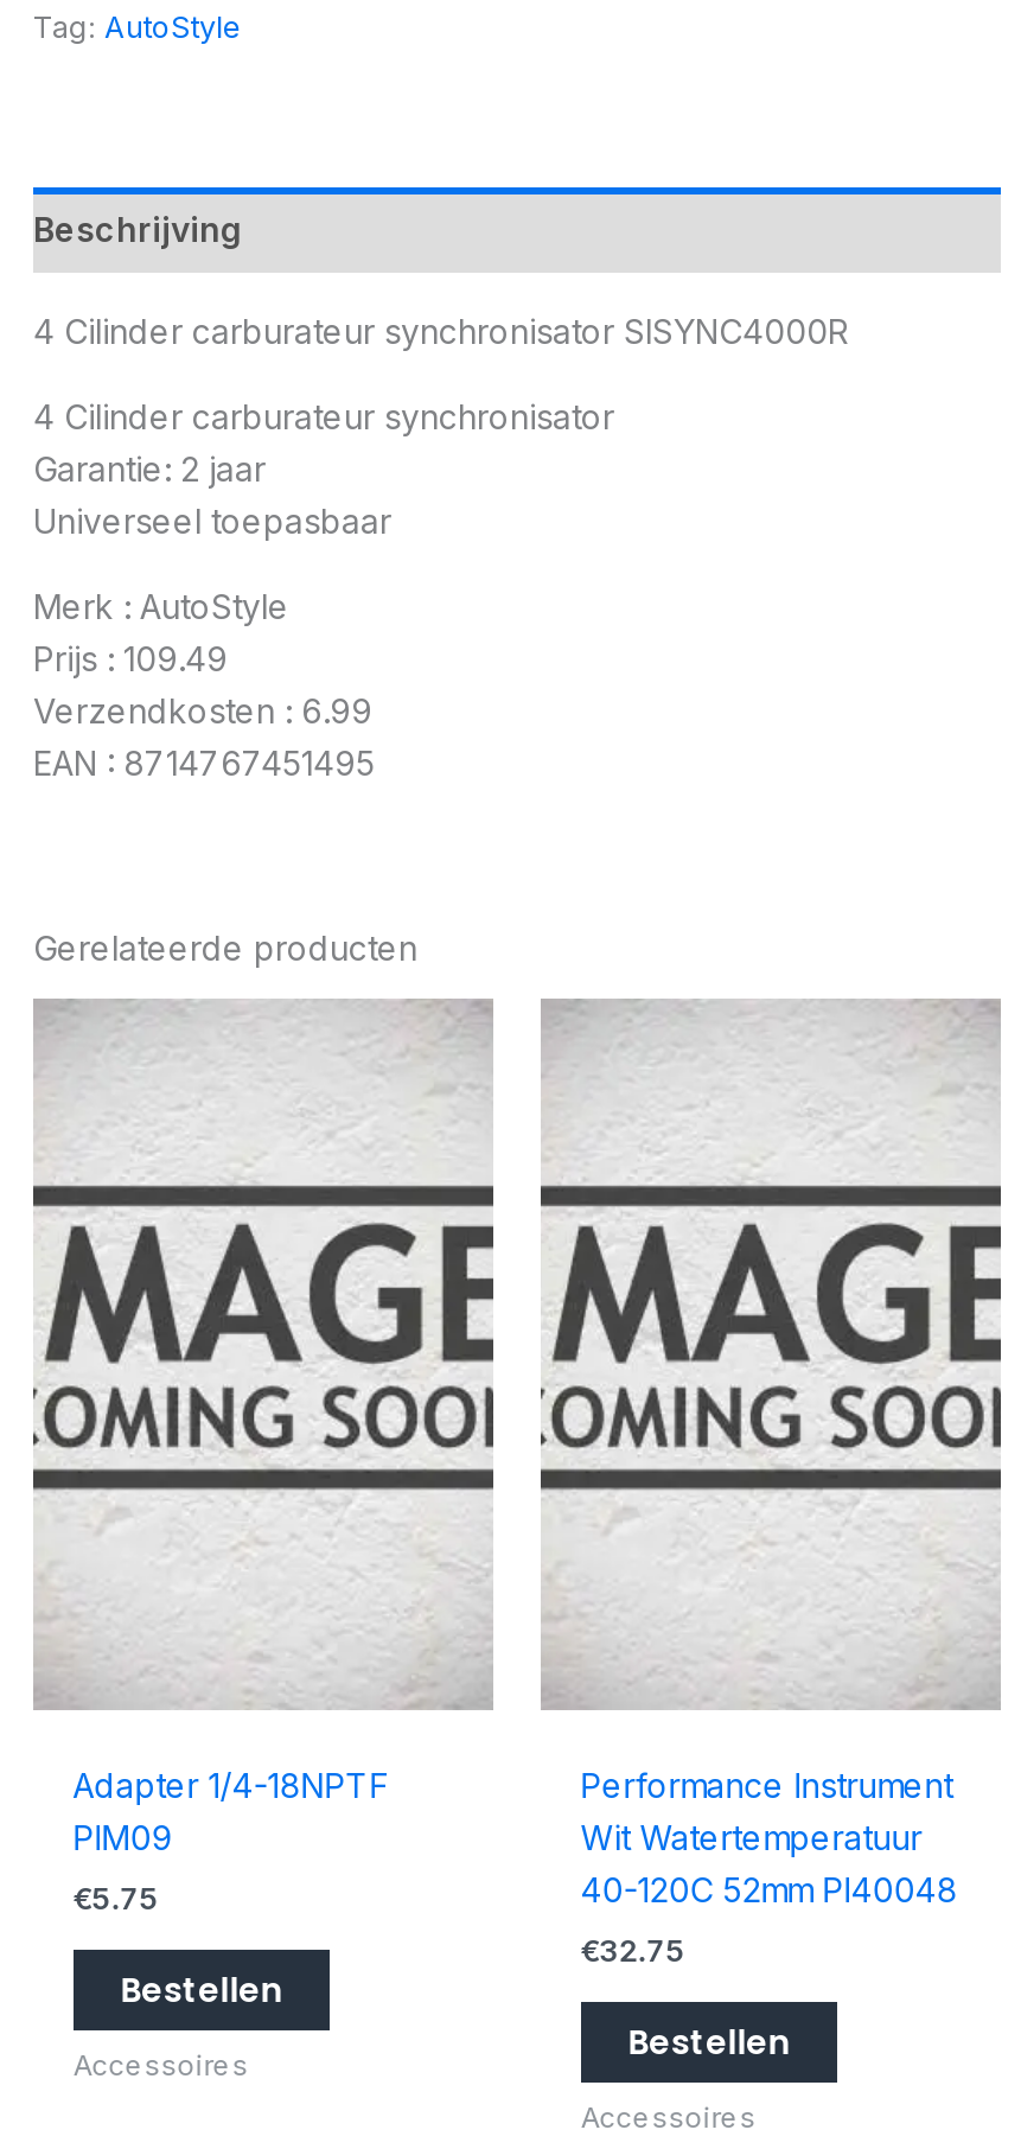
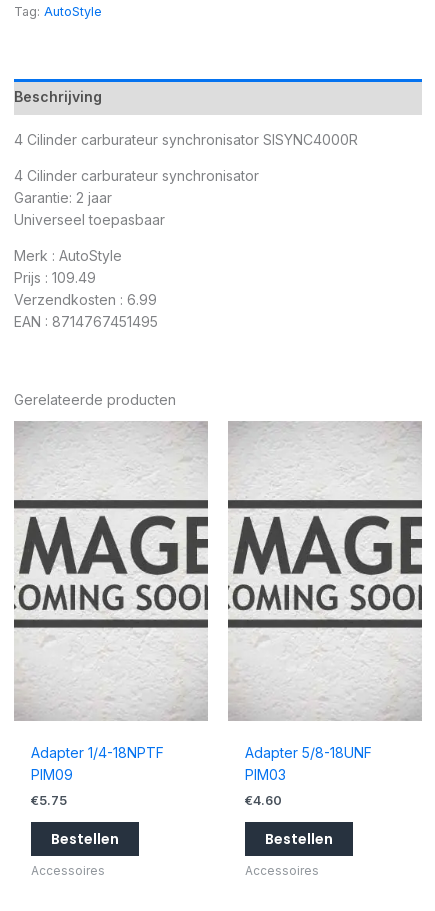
[581,1765,958,1909] Performance Instrument | Wit Watertemperatuur | 40-120C 52mm PI40048 -> [245,744,372,783] Adapter 5/8-18UNF | PIM03
[581,1933,685,1969] €32.75 -> [245,793,282,808] €4.60

